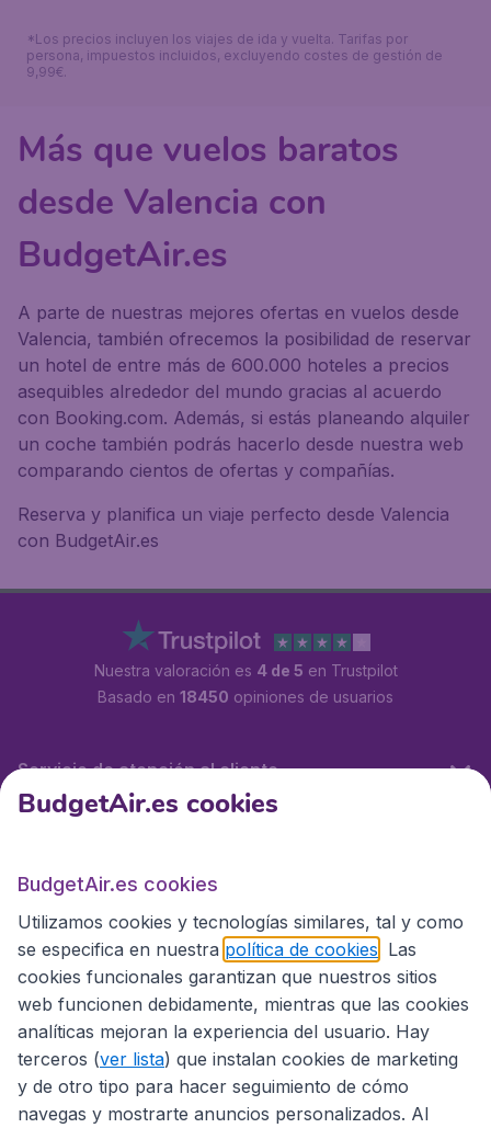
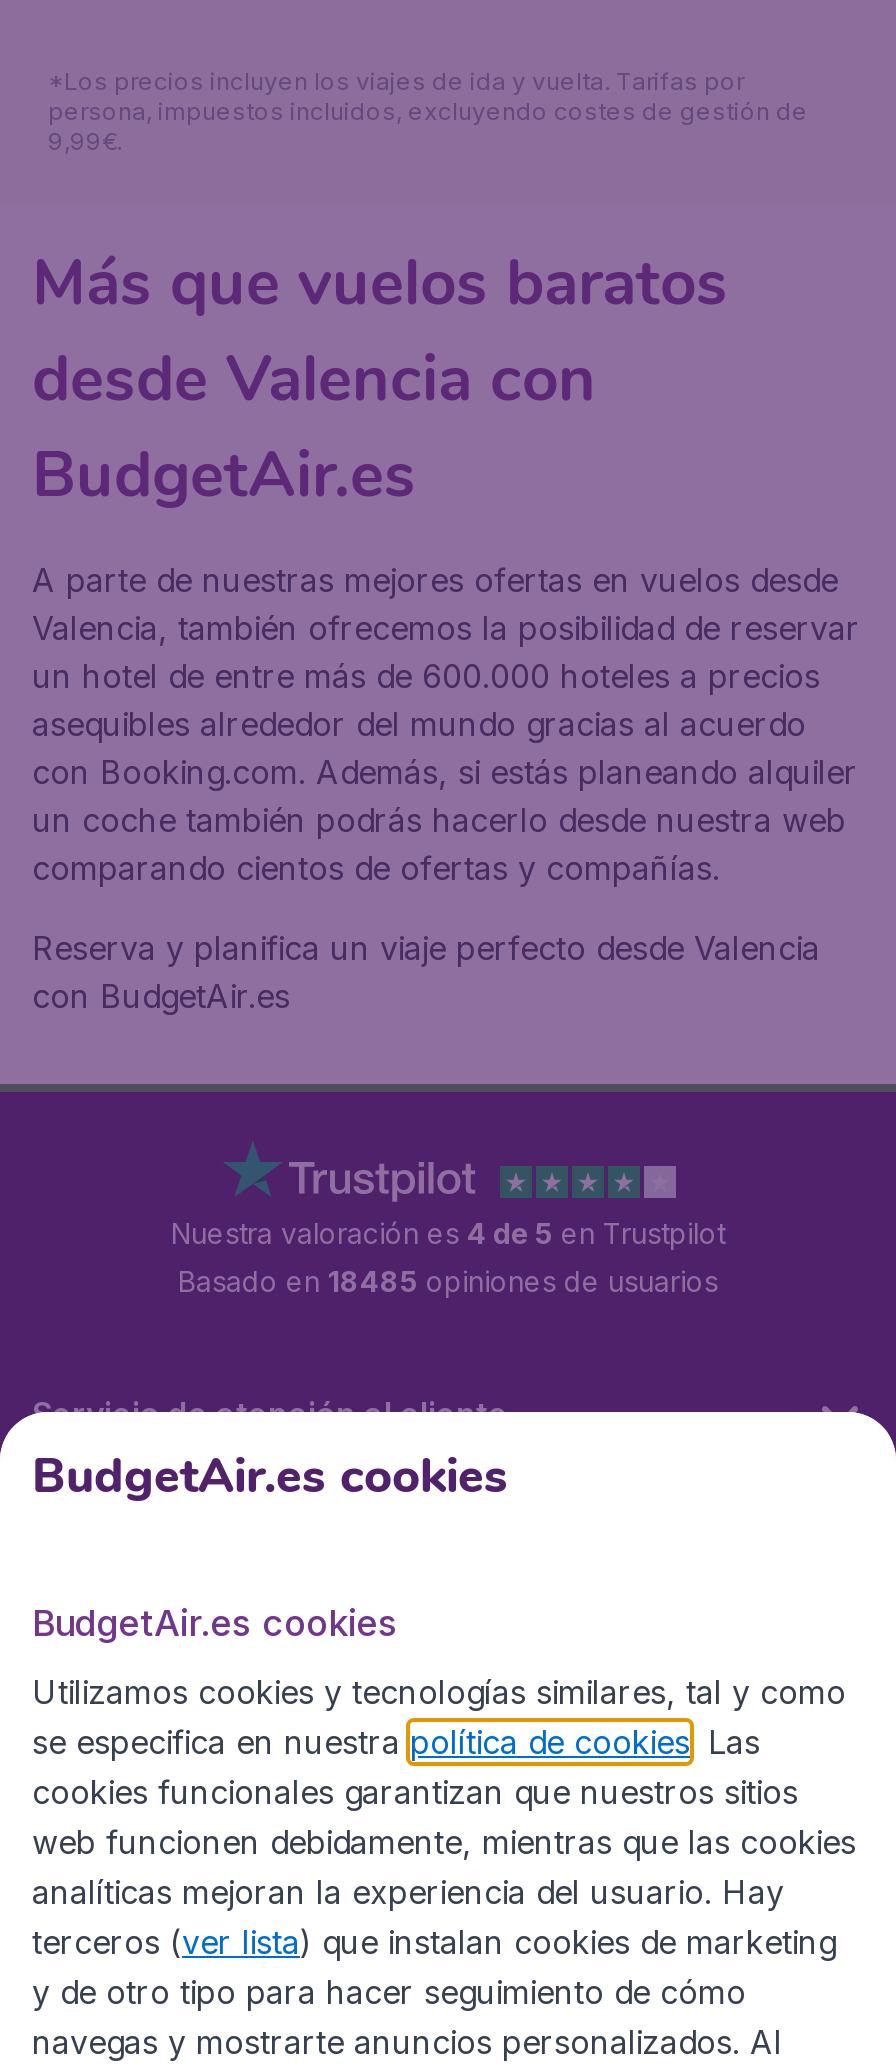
[98,687,393,706] Basado en 18450 opiniones de usuarios -> [178,1264,718,1298] Basado en 18485 opiniones de usuarios

